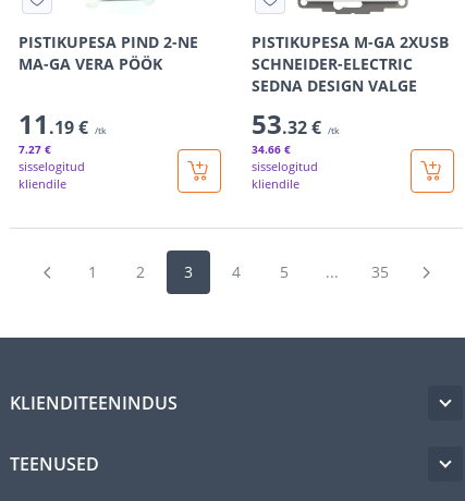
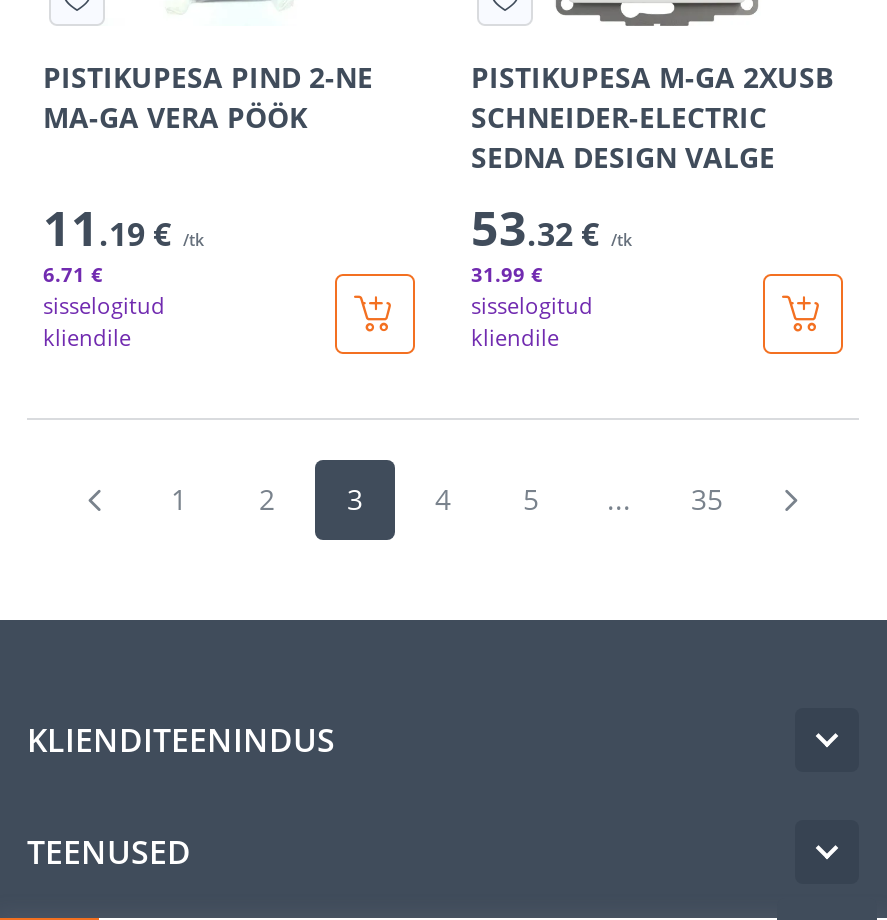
[19,142,51,157] 7.27 € -> [43,260,103,288] 6.71 €
[252,142,291,157] 34.66 € -> [471,260,543,288] 31.99 €

